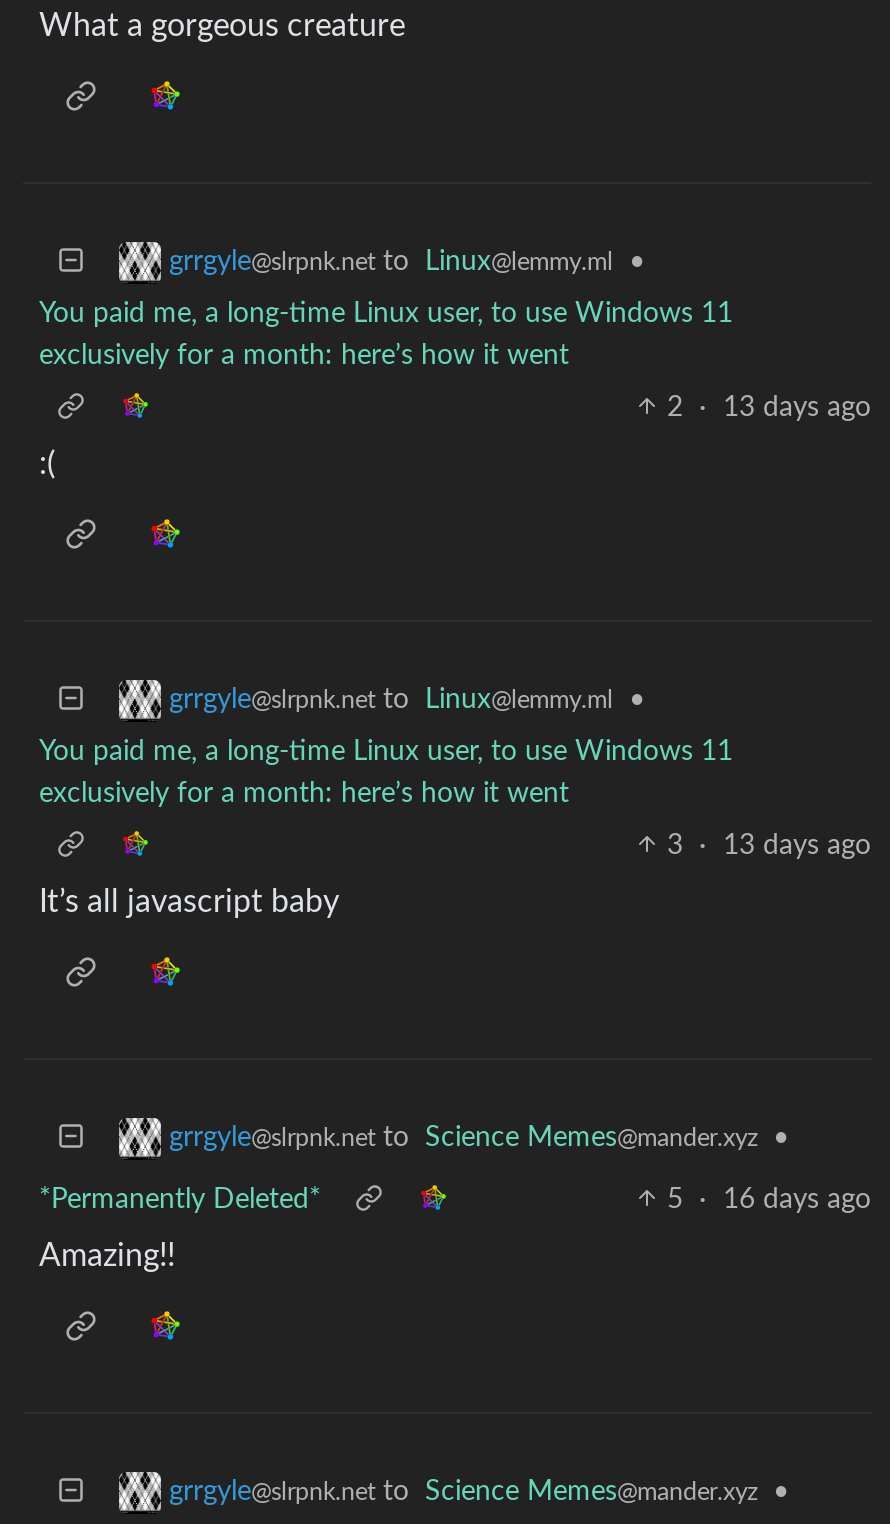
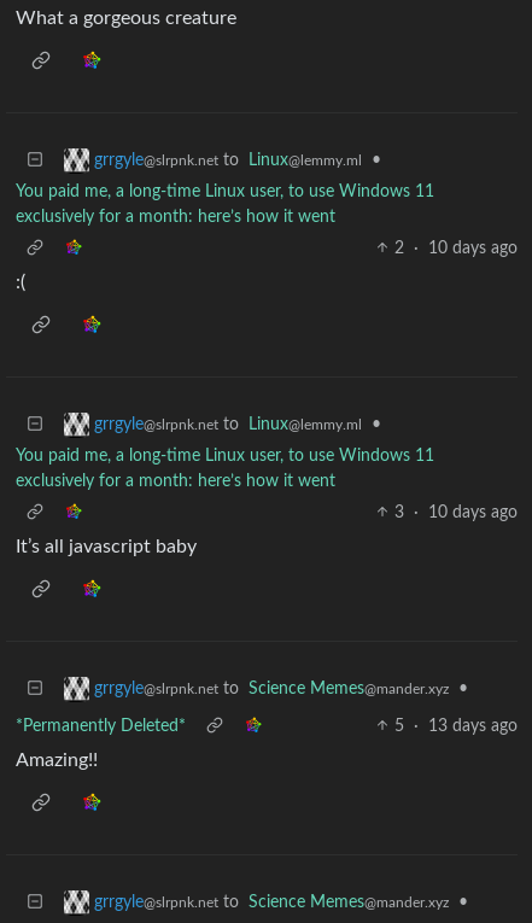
[667,393,871,421] 2 · 13 days ago -> [394,240,518,257] 2 · 10 days ago
[667,831,871,859] 3 · 13 days ago -> [394,504,518,521] 3 · 10 days ago
[667,1185,871,1213] 5 · 16 days ago -> [394,717,518,734] 5 · 13 days ago

